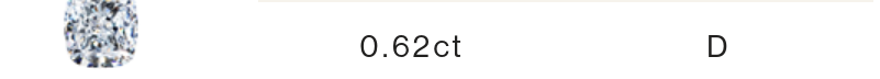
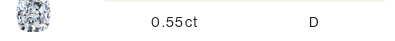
[359,29,464,64] 0.62ct -> [151,13,198,31] 0.55ct

